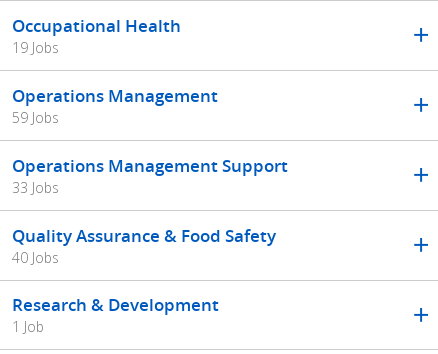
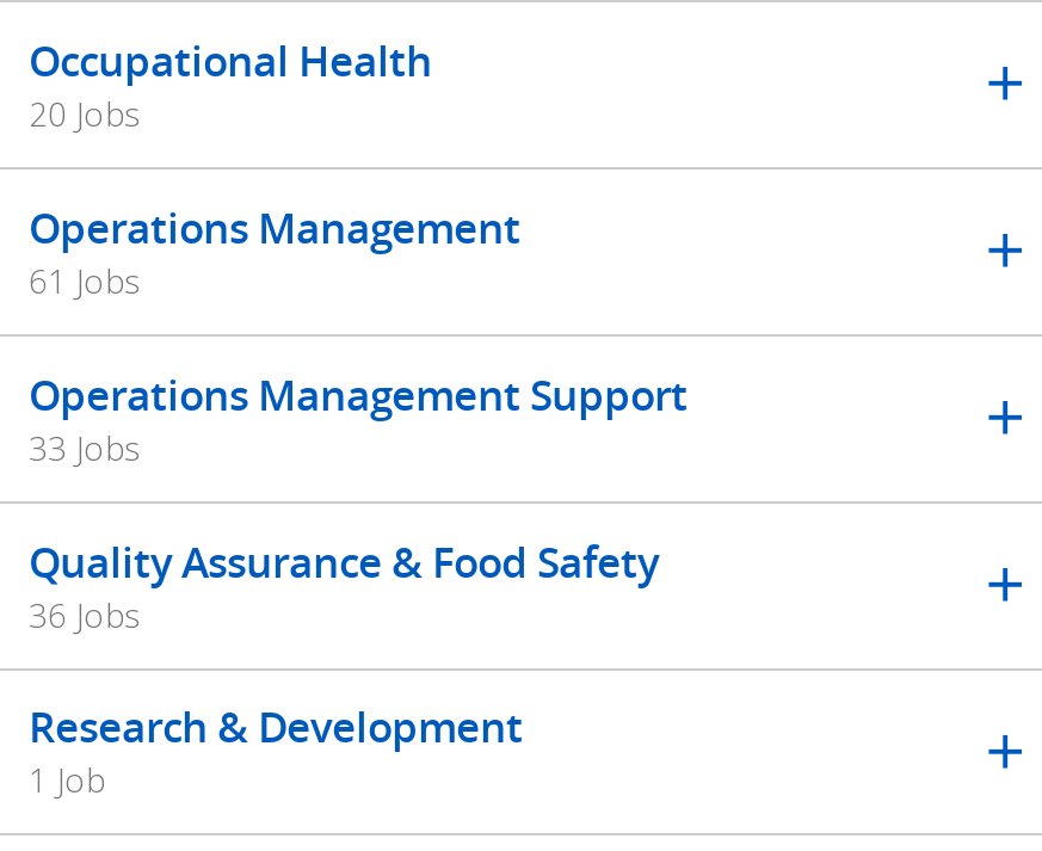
[12,38,59,57] 19 Jobs -> [29,90,141,136] 20 Jobs
[12,108,59,127] 59 Jobs -> [29,257,141,303] 61 Jobs
[12,248,59,267] 40 Jobs -> [29,591,141,636] 36 Jobs

